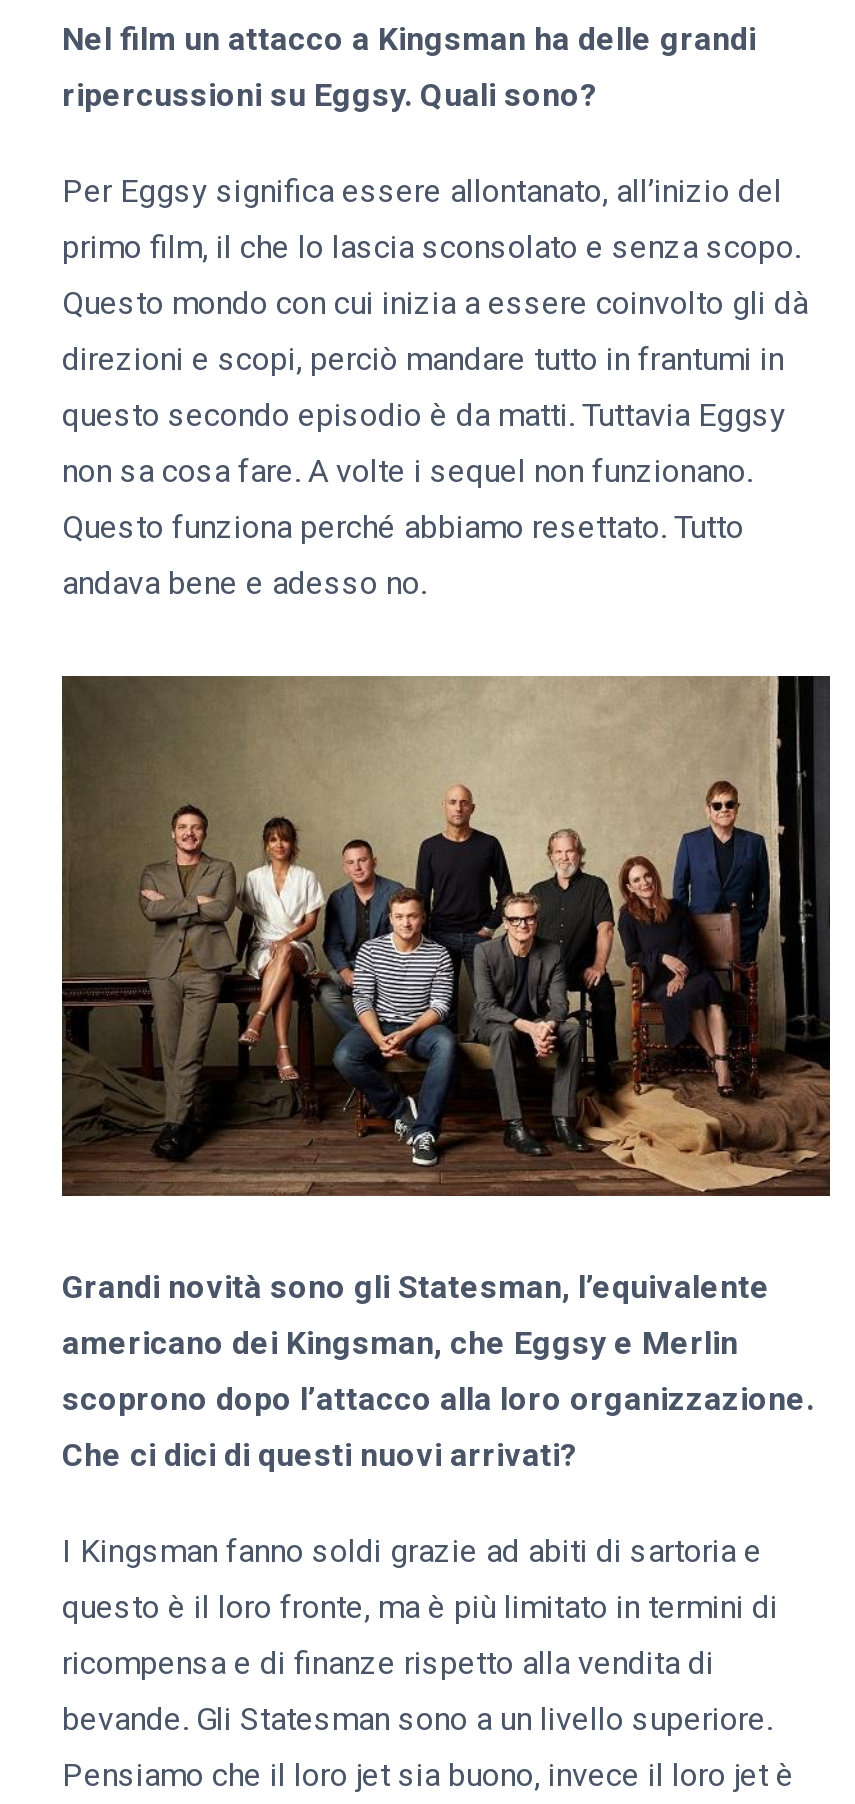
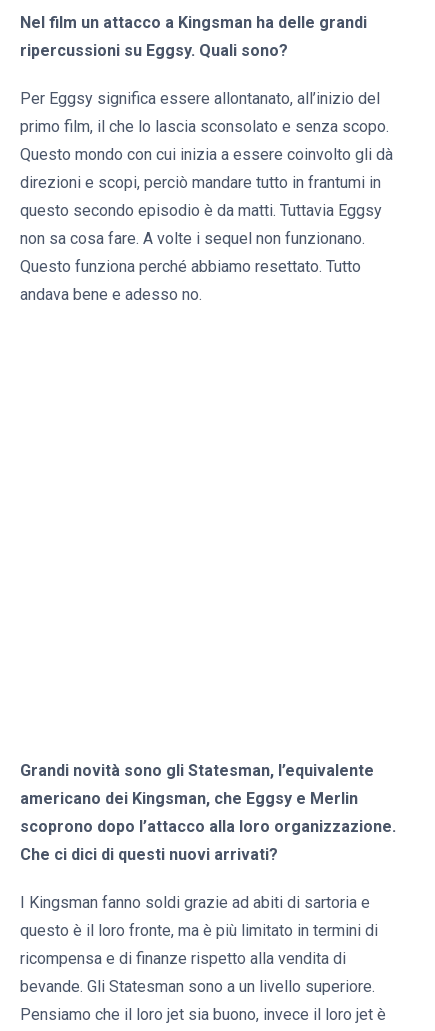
[60,674,832,1198] [image] -> none

